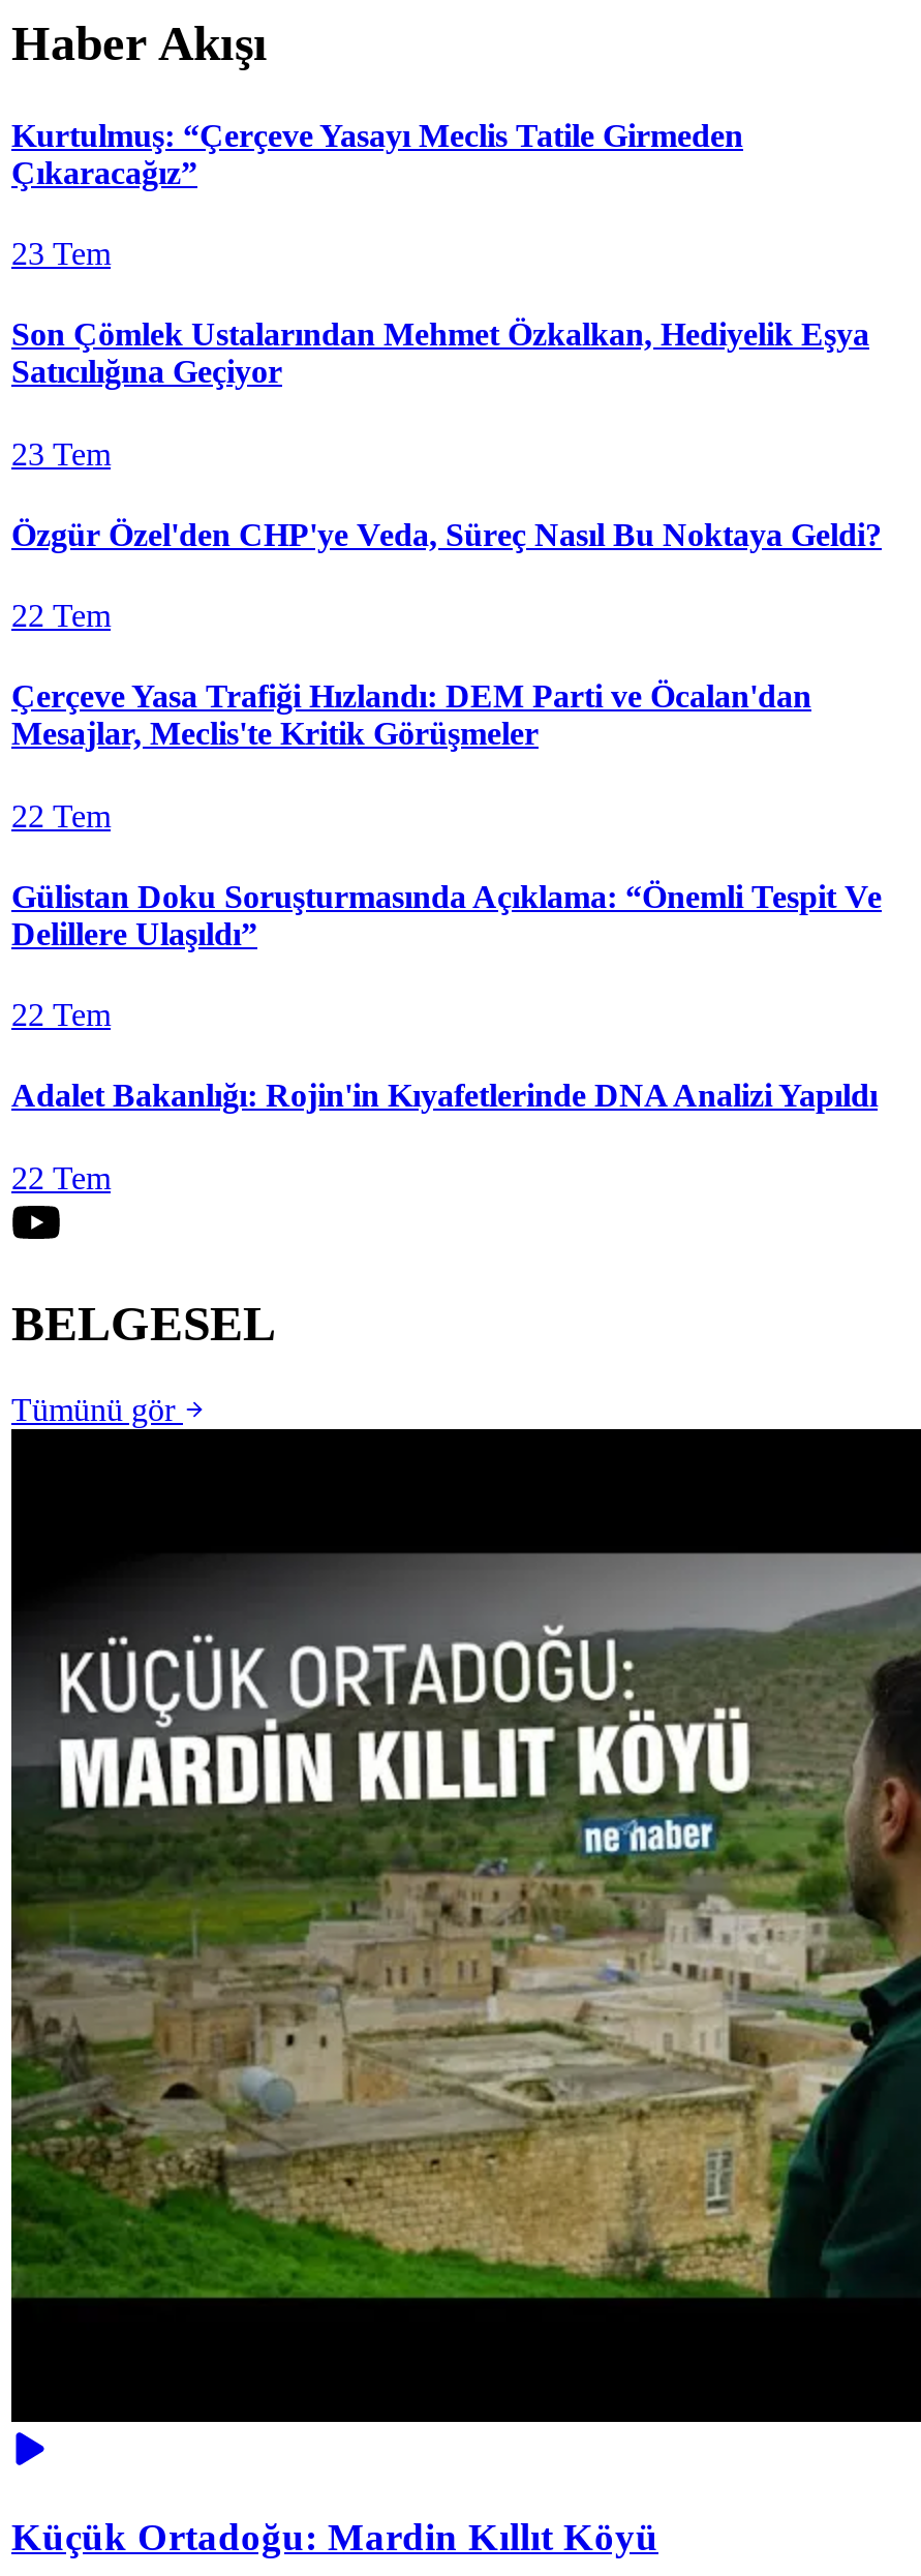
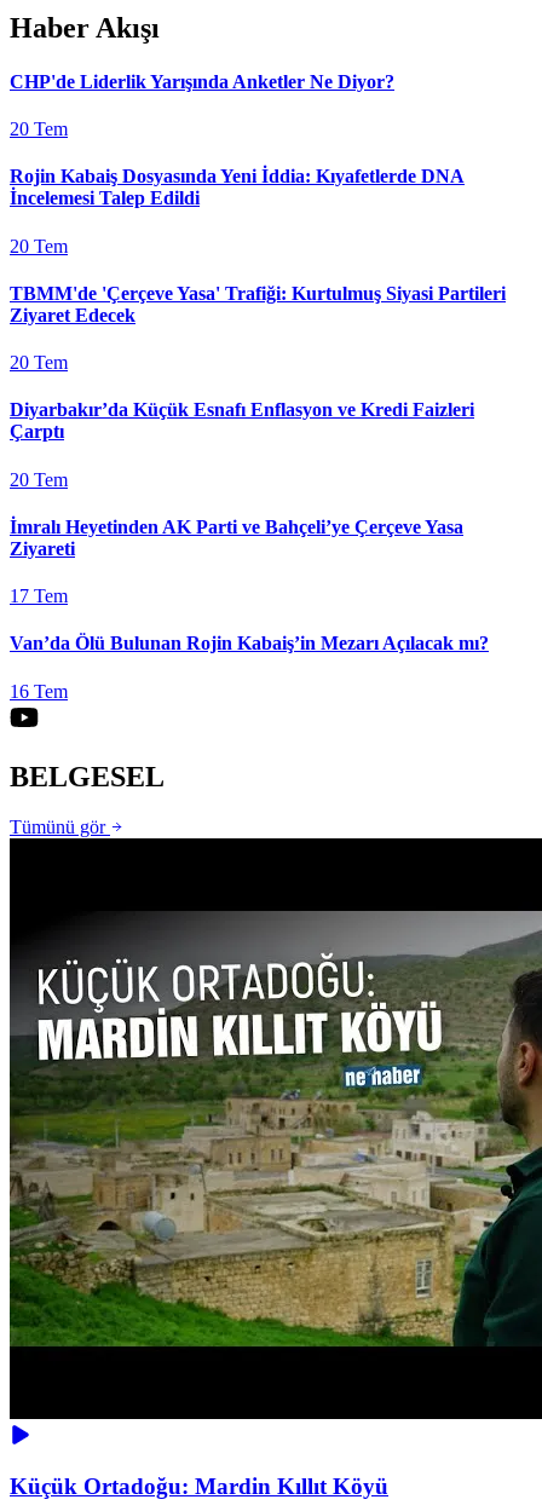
[11,117,743,190] Kurtulmuş: “Çerçeve Yasayı Meclis Tatile Girmeden | Çıkaracağız” -> [10,71,394,92] CHP'de Liderlik Yarışında Anketler Ne Diyor?
[11,236,111,271] 23 Tem -> [10,119,68,139] 20 Tem
[11,317,869,389] Son Çömlek Ustalarından Mehmet Özkalkan, Hediyelik Eşya | Satıcılığına Geçiyor -> [10,166,465,208] Rojin Kabaiş Dosyasında Yeni İddia: Kıyafetlerde DNA | İncelemesi Talep Edildi
[11,435,111,471] 23 Tem -> [10,235,68,256] 20 Tem
[11,517,882,552] Özgür Özel'den CHP'ye Veda, Süreç Nasıl Bu Noktaya Geldi? -> [10,283,506,325] TBMM'de 'Çerçeve Yasa' Trafiği: Kurtulmuş Siyasi Partileri | Ziyaret Edecek
[11,598,111,633] 22 Tem -> [10,352,68,373] 20 Tem
[11,679,811,751] Çerçeve Yasa Trafiği Hızlandı: DEM Parti ve Öcalan'dan | Mesajlar, Meclis'te Kritik Görüşmeler -> [10,400,474,442] Diyarbakır’da Küçük Esnafı Enflasyon ve Kredi Faizleri | Çarptı
[11,798,111,833] 22 Tem -> [10,469,68,489] 20 Tem
[11,879,882,951] Gülistan Doku Soruşturmasında Açıklama: “Önemli Tespit Ve | Delillere Ulaşıldı” -> [10,516,463,559] İmralı Heyetinden AK Parti ve Bahçeli’ye Çerçeve Yasa | Ziyareti
[11,997,111,1032] 22 Tem -> [10,586,68,606] 17 Tem
[11,1078,878,1114] Adalet Bakanlığı: Rojin'in Kıyafetlerinde DNA Analizi Yapıldı -> [10,633,489,654] Van’da Ölü Bulunan Rojin Kabaiş’in Mezarı Açılacak mı?
[11,1160,111,1195] 22 Tem -> [10,681,68,701] 16 Tem

